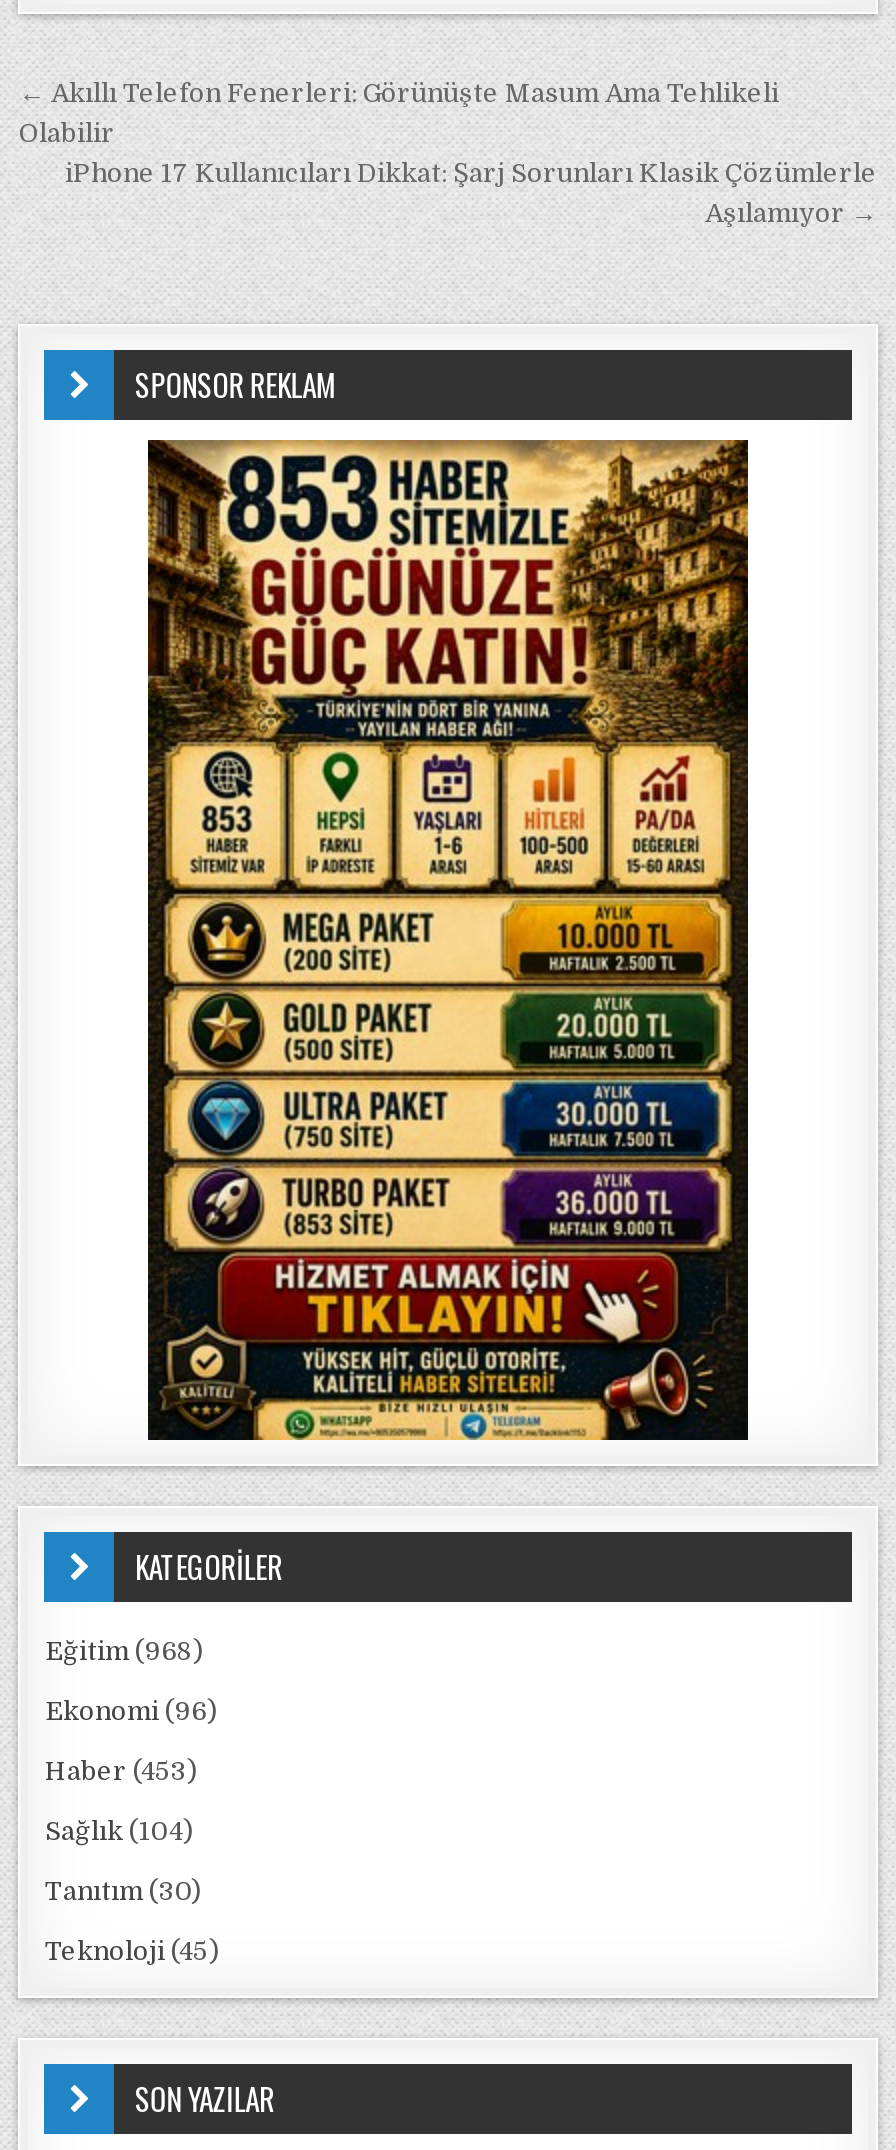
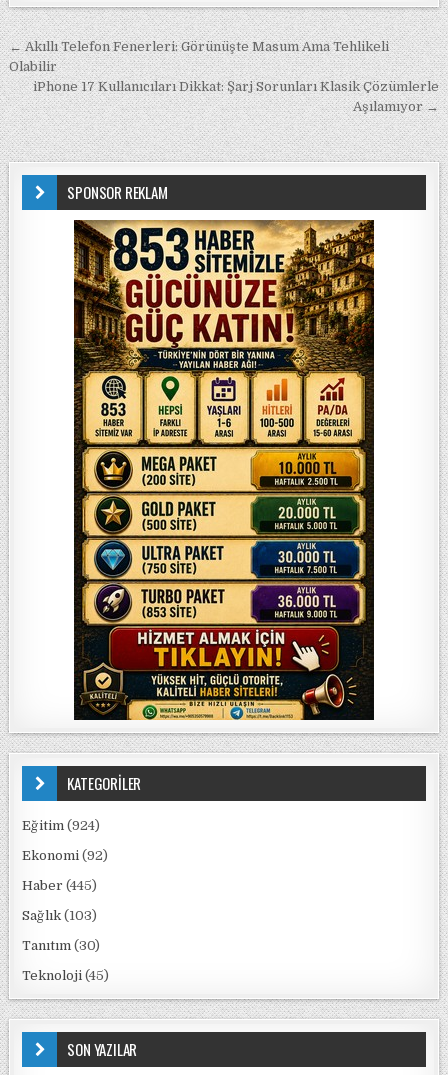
[45,1636,203,1666] Eğitim (968) -> [22,818,100,833] Eğitim (924)
[45,1696,217,1726] Ekonomi (96) -> [22,848,108,863] Ekonomi (92)
[45,1756,197,1786] Haber (453) -> [22,878,97,893] Haber (445)
[45,1816,193,1846] Sağlık (104) -> [22,908,97,923] Sağlık (103)

